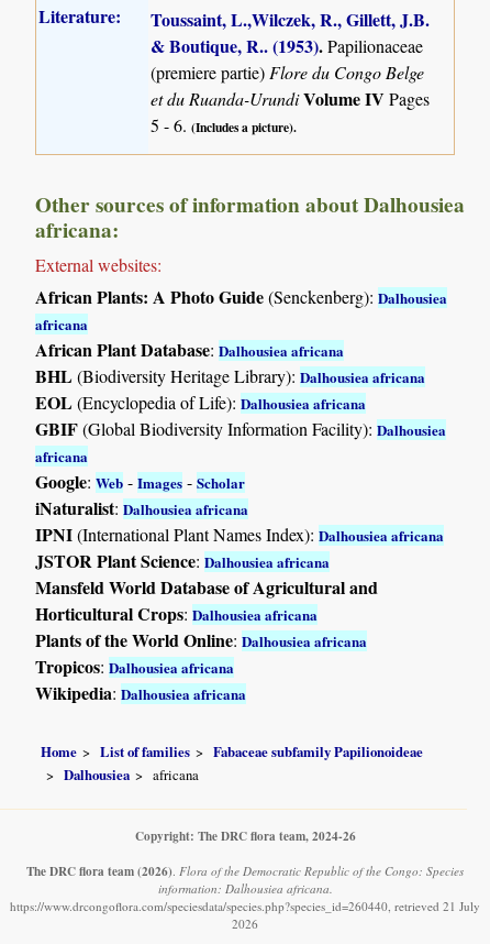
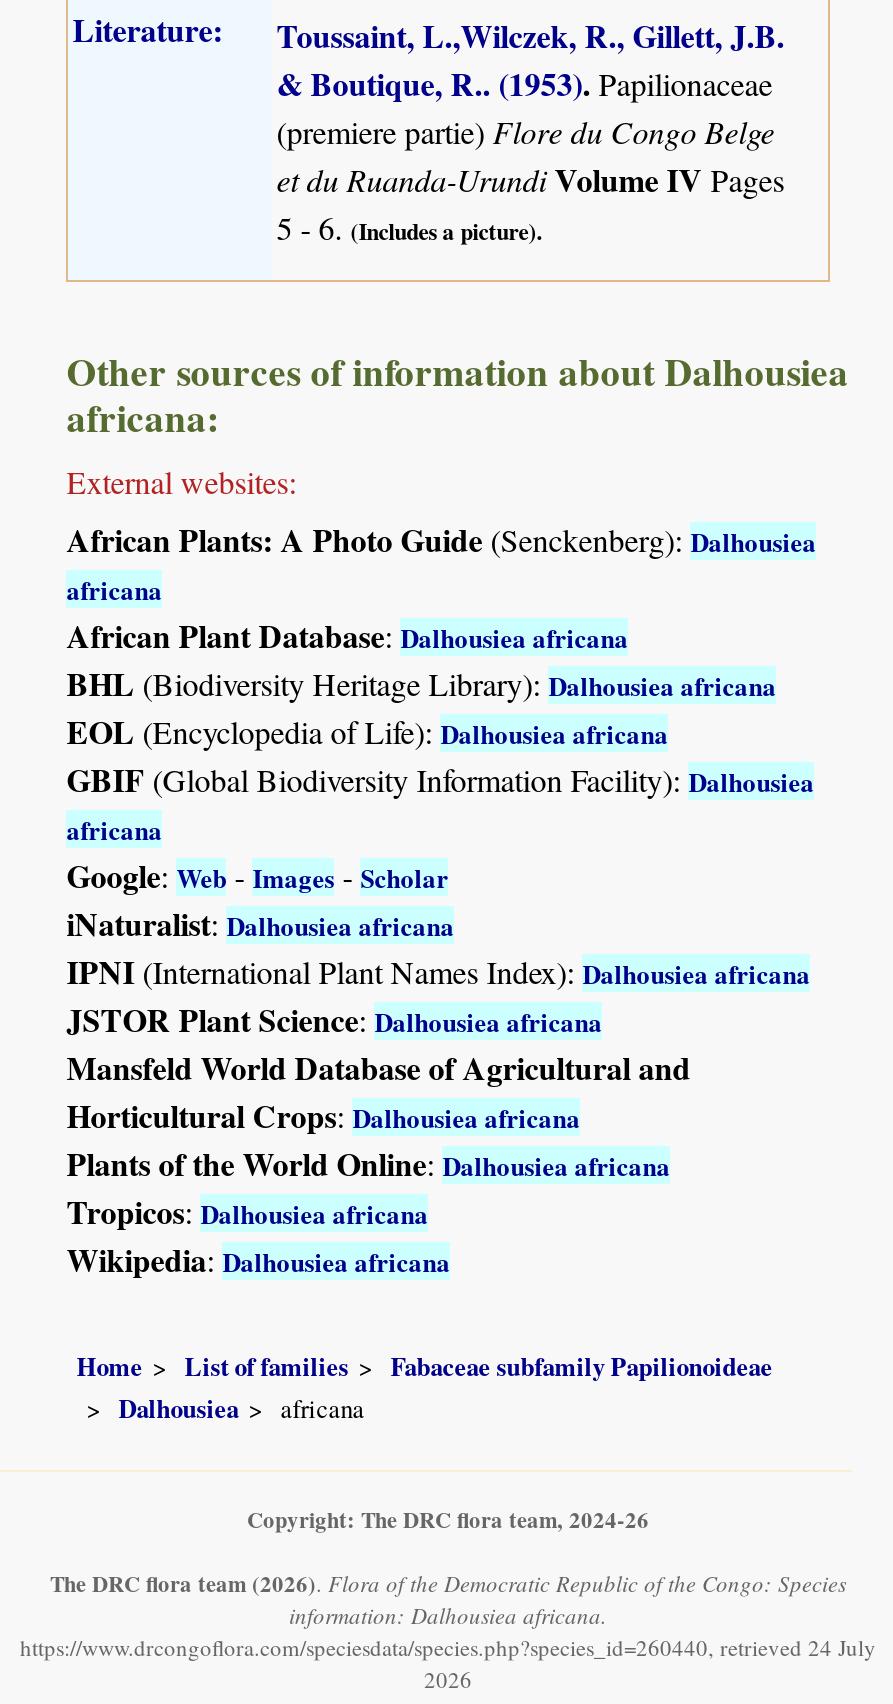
[10,898,480,915] https://www.drcongoflora.com/speciesdata/species.php?species_id=260440, retrieved 21 July -> [20,1632,876,1662] https://www.drcongoflora.com/speciesdata/species.php?species_id=260440, retrieved 24 July

